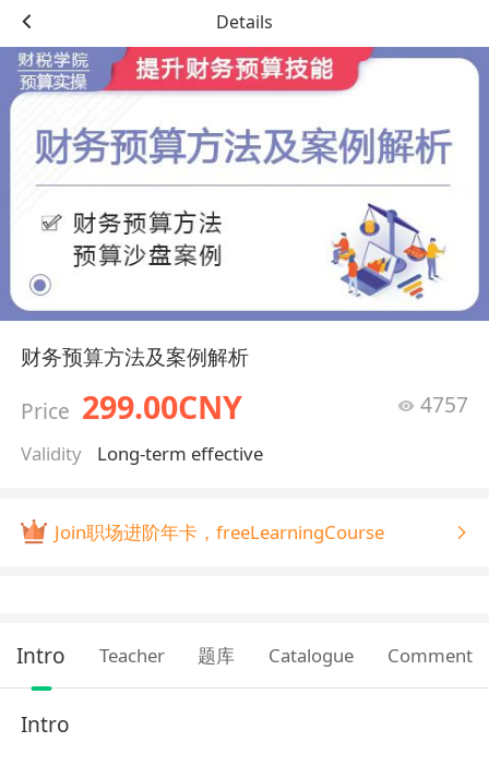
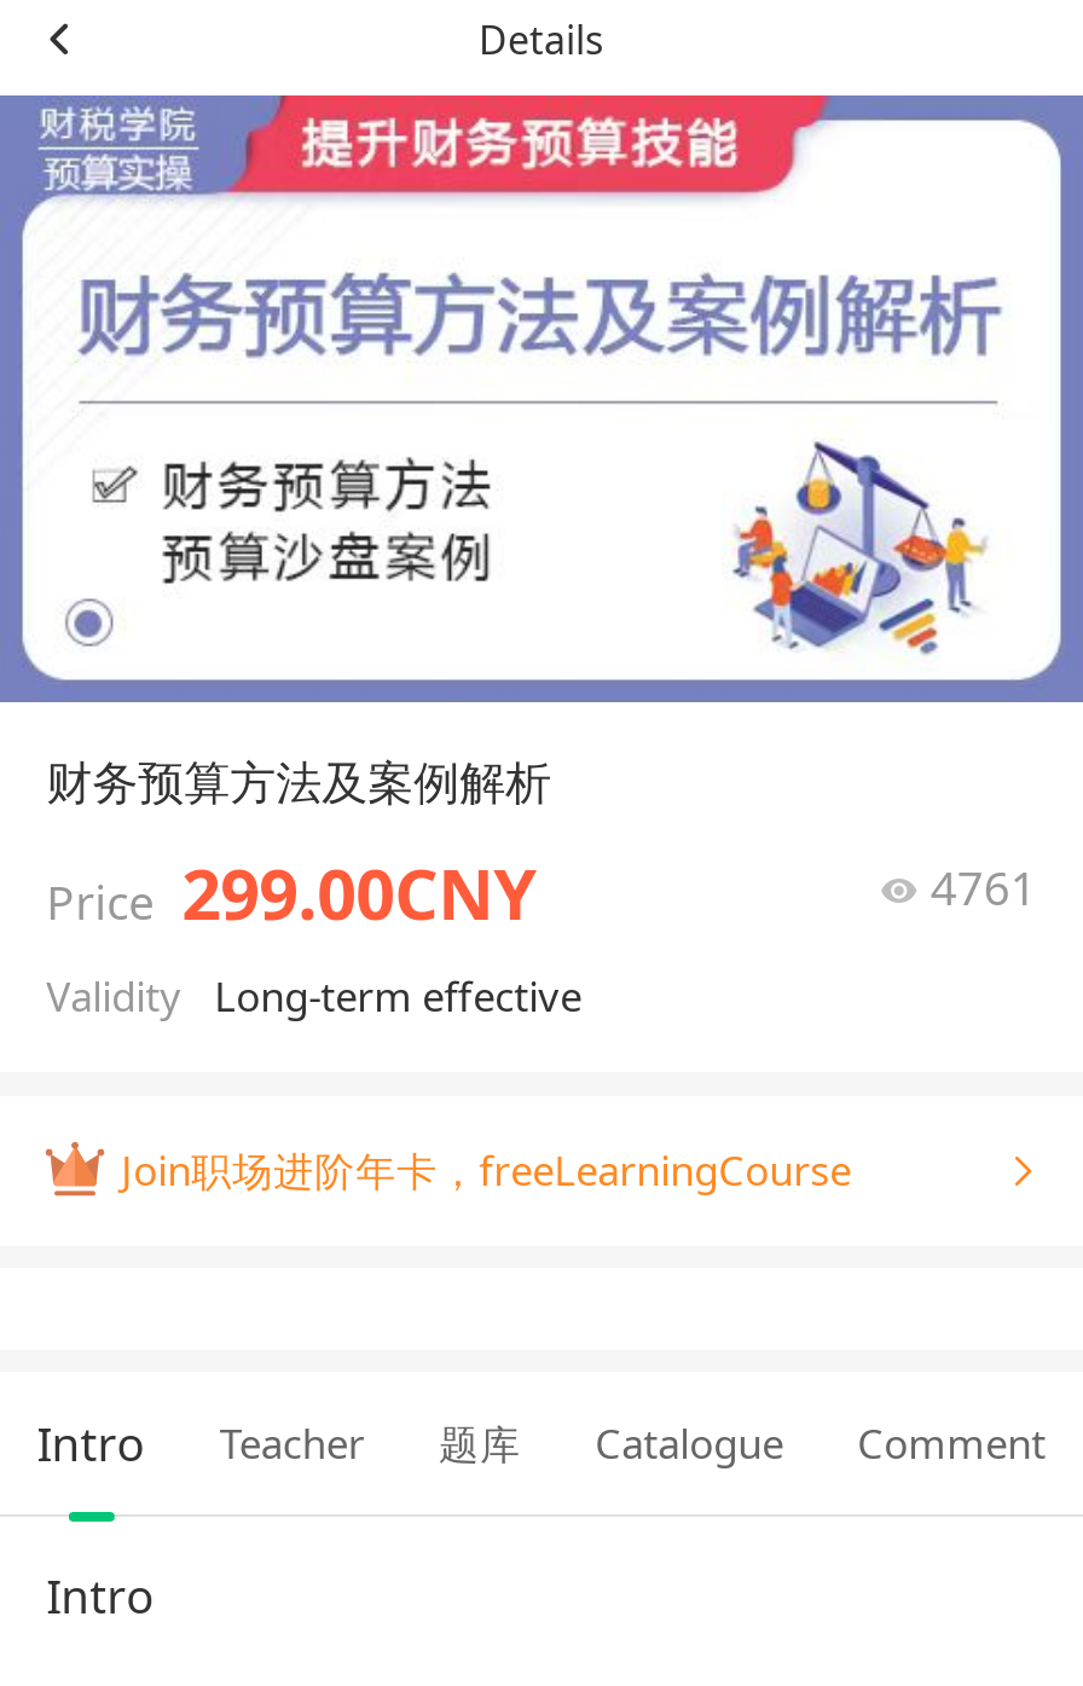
[415,390,468,418] 4757 -> [918,856,1037,919] 4761

